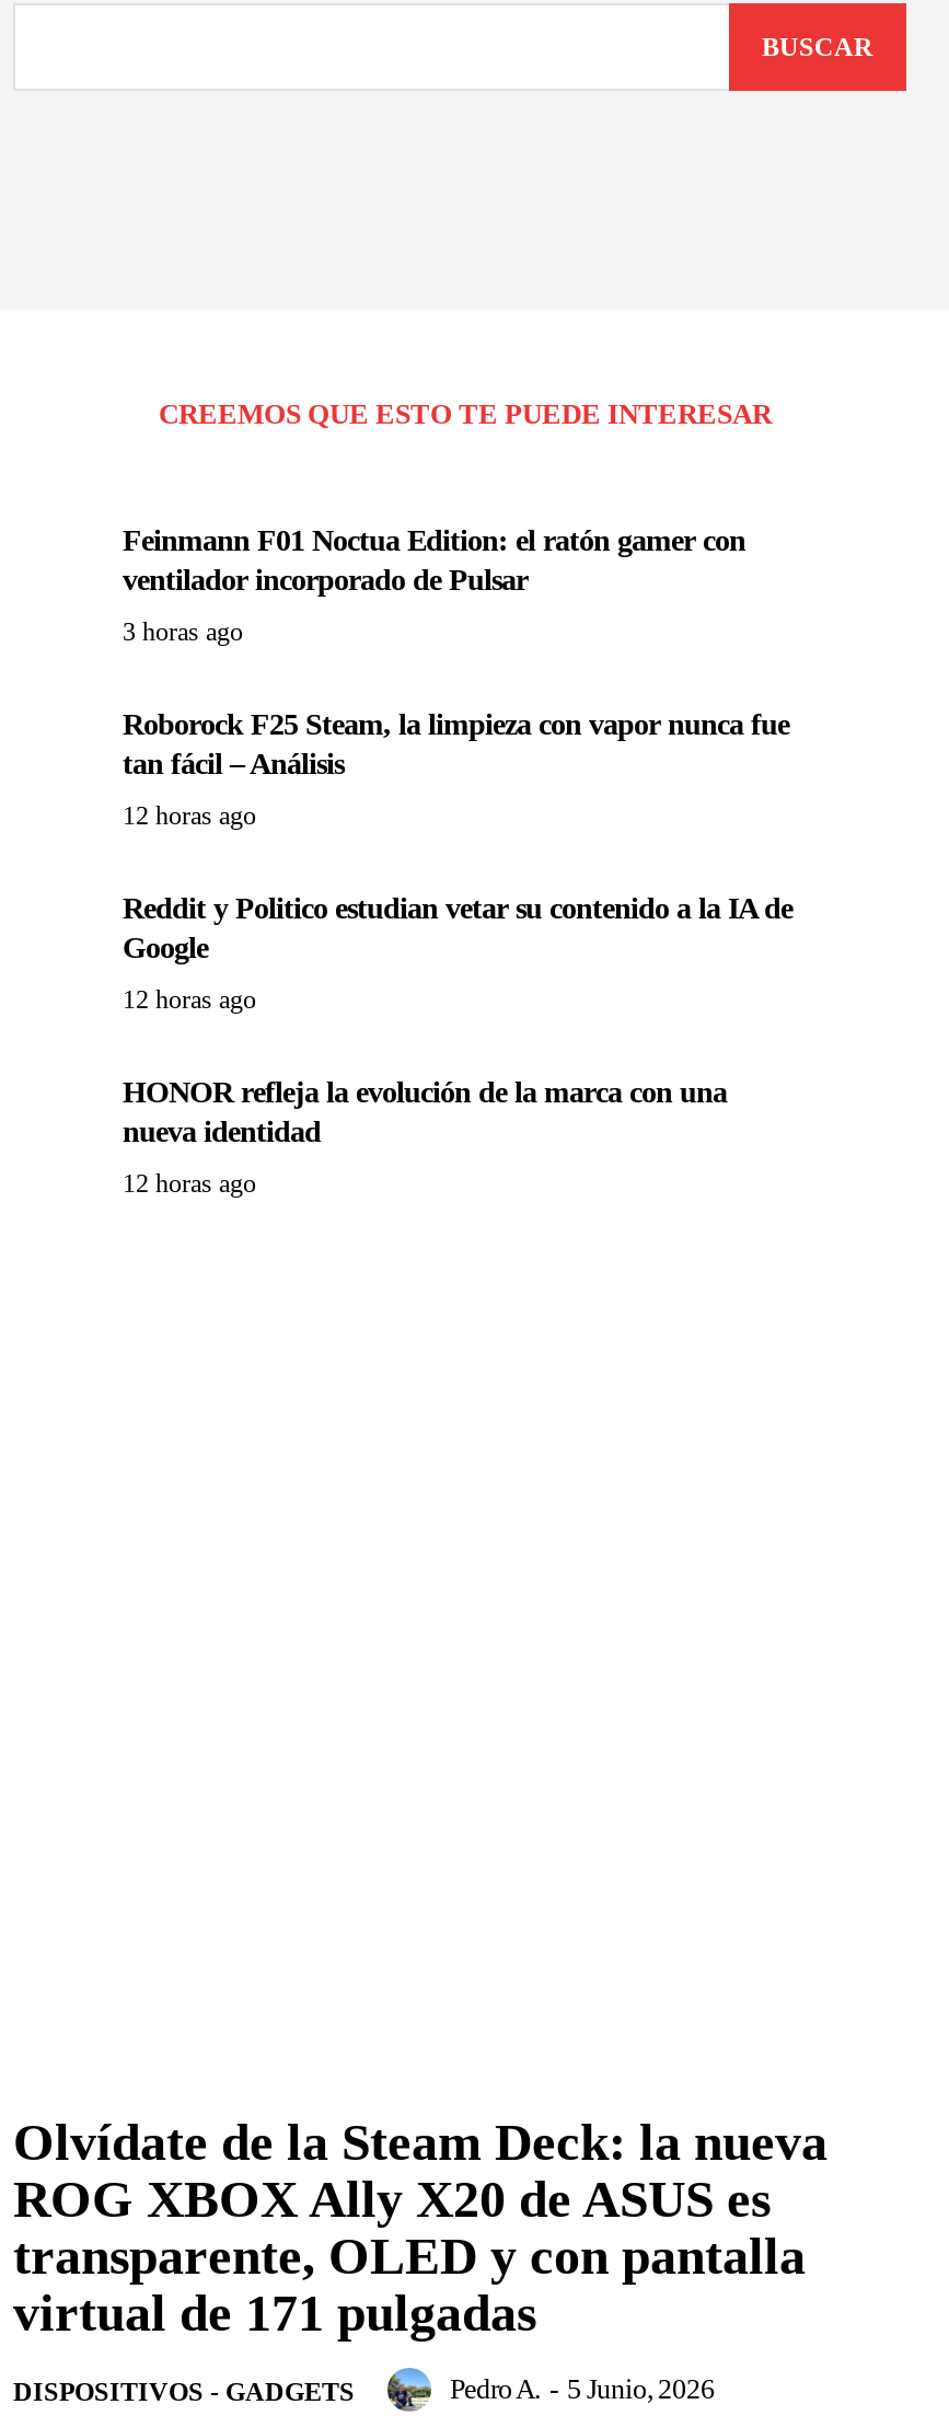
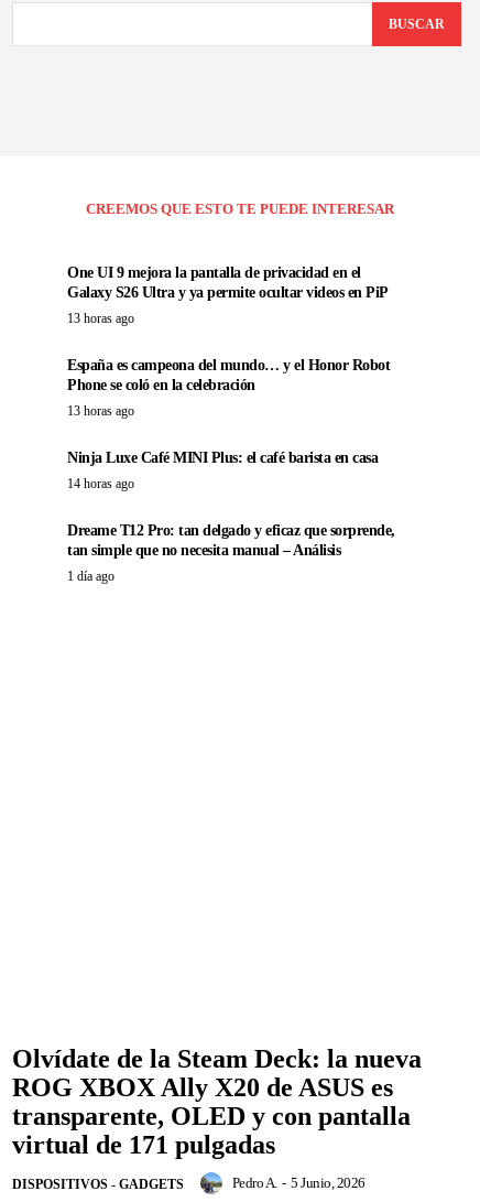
[123,524,745,596] Feinmann F01 Noctua Edition: el ratón gamer con | ventilador incorporado de Pulsar -> [67,264,388,301] One UI 9 mejora la pantalla de privacidad en el | Galaxy S26 Ultra y ya permite ocultar videos en PiP
[123,616,243,647] 3 horas ago -> [67,311,134,326] 13 horas ago
[123,708,789,780] Roborock F25 Steam, la limpieza con vapor nunca fue | tan fácil – Análisis -> [67,357,390,393] España es campeona del mundo… y el Honor Robot | Phone se coló en la celebración
[123,800,256,831] 12 horas ago -> [67,403,134,419] 13 horas ago
[123,892,792,964] Reddit y Politico estudian vetar su contenido a la IA de | Google -> [67,449,378,466] Ninja Luxe Café MINI Plus: el café barista en casa
[123,984,256,1015] 12 horas ago -> [67,476,134,491] 14 horas ago
[123,1076,727,1148] HONOR refleja la evolución de la marca con una | nueva identidad -> [67,522,395,558] Dreame T12 Pro: tan delgado y eficaz que sorprende, | tan simple que no necesita manual – Análisis
[123,1168,256,1198] 12 horas ago -> [67,568,114,584] 1 día ago

